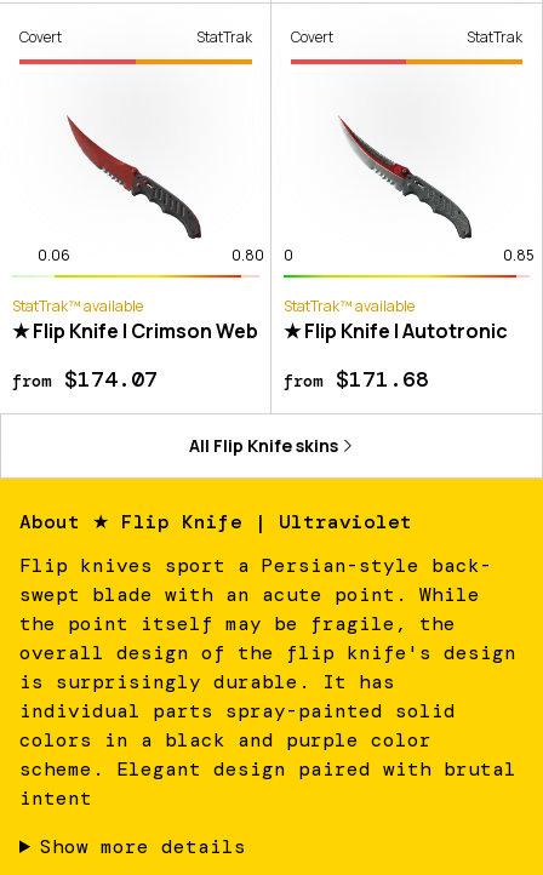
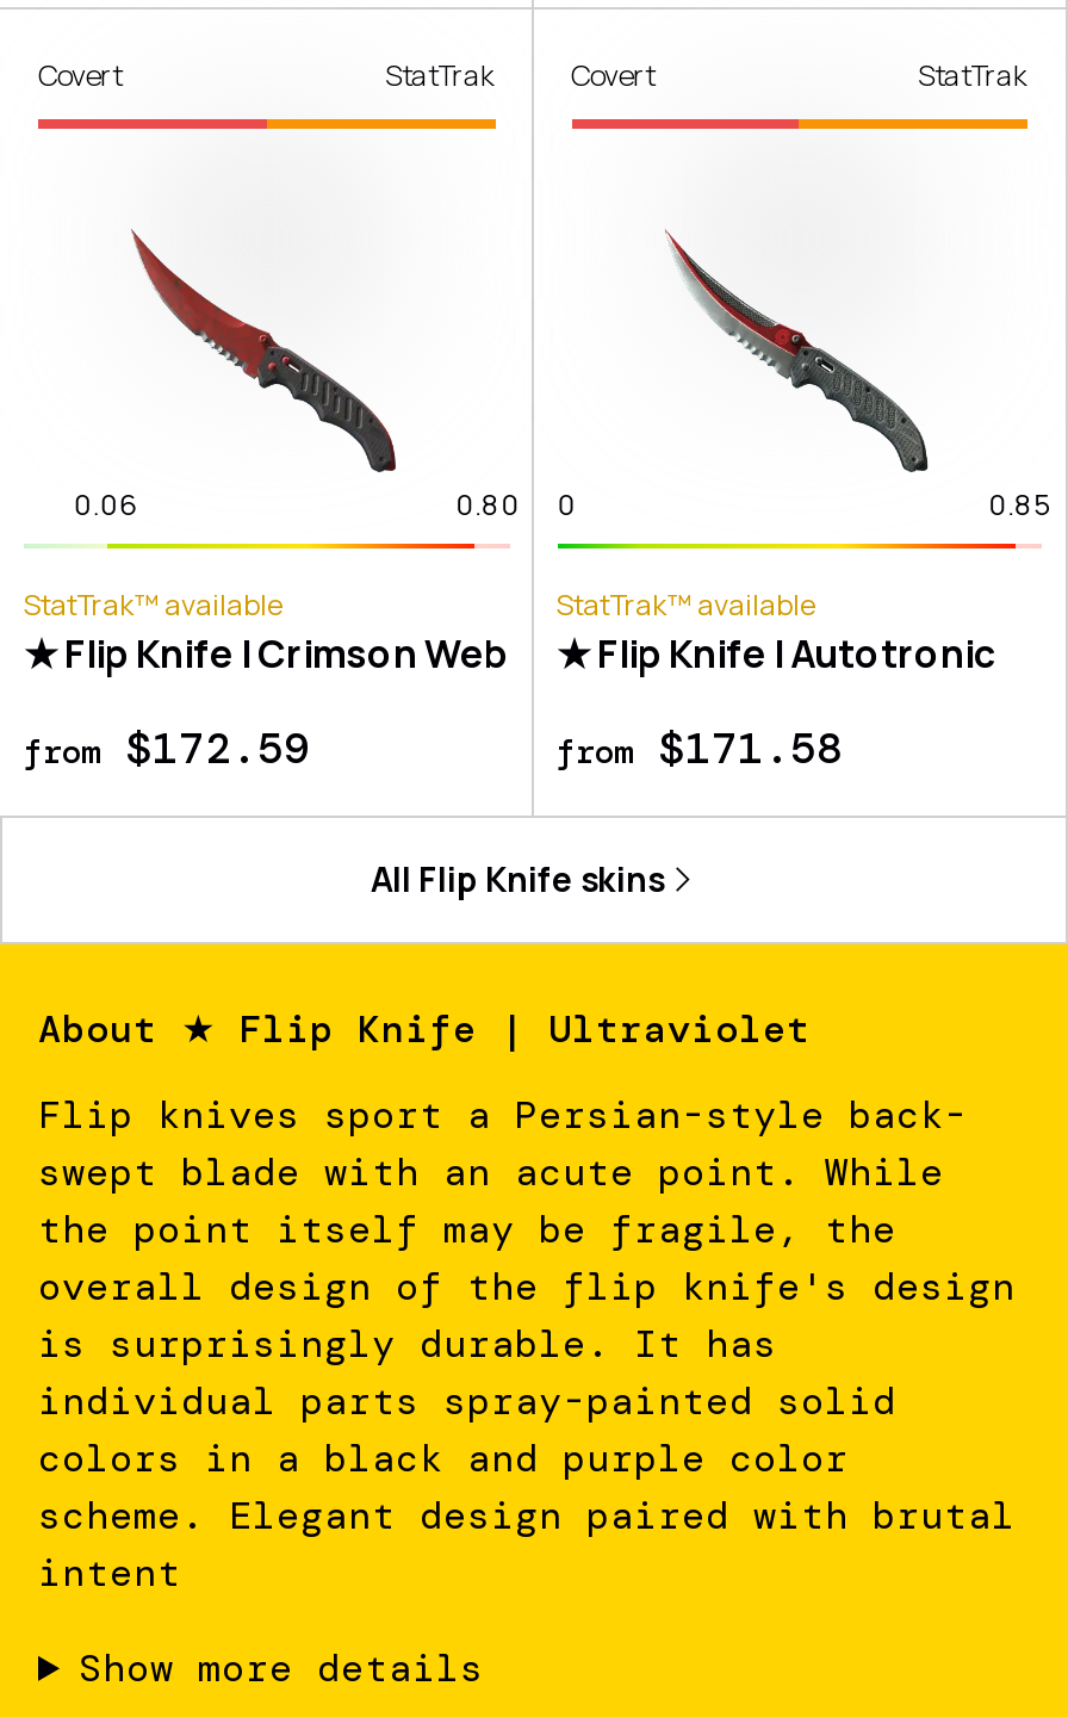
[12,365,158,394] from $174.07 -> [24,720,310,777] from $172.59
[283,365,428,394] from $171.68 -> [557,720,843,777] from $171.58

